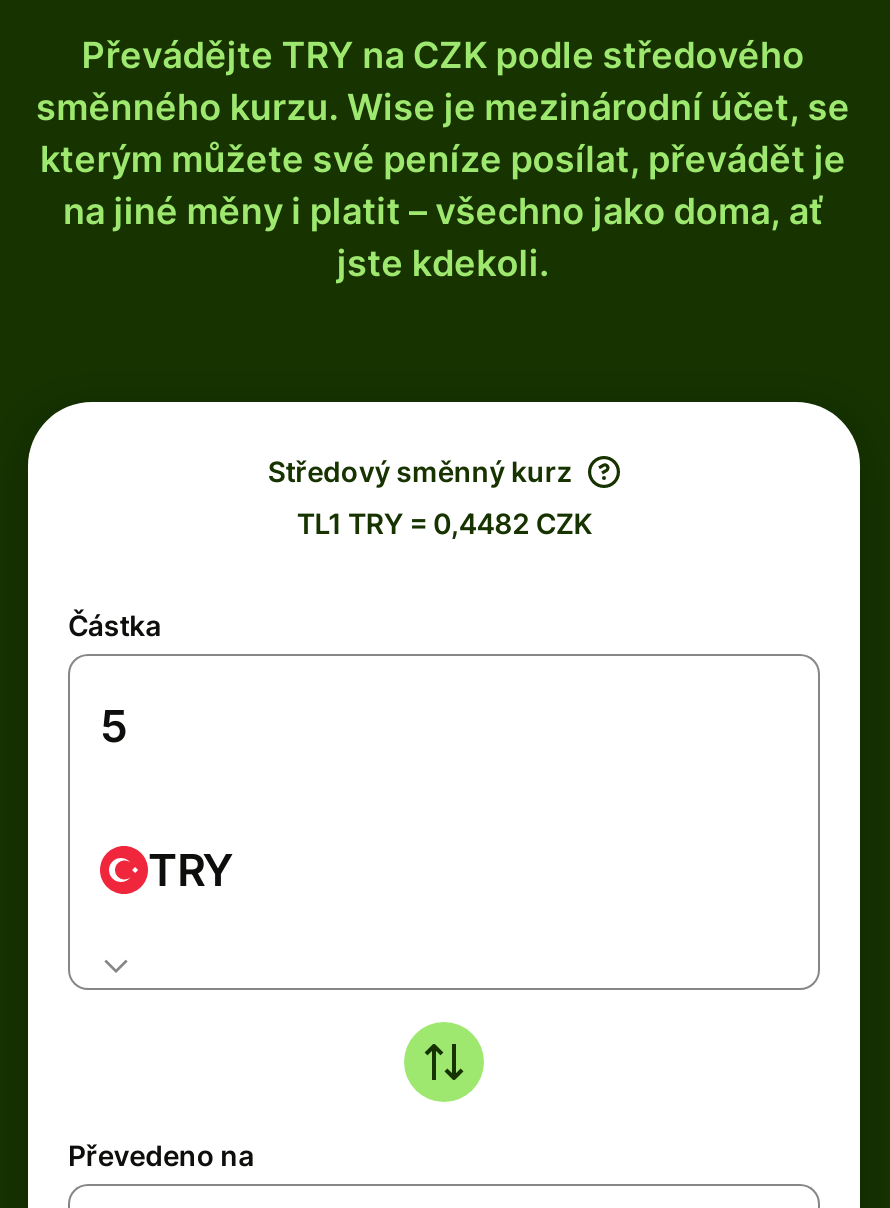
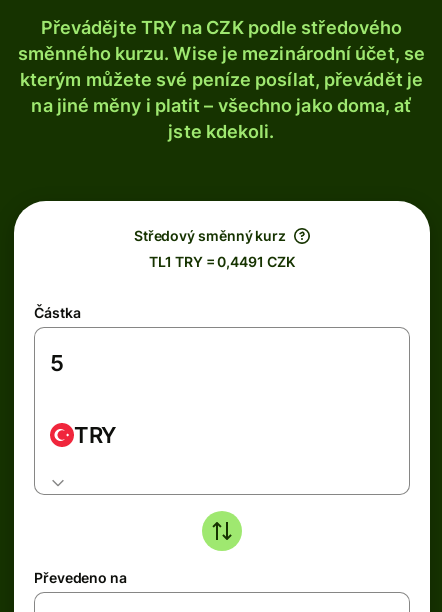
[297,506,591,540] TL1 TRY = 0,4482 CZK -> [149,253,295,270] TL1 TRY = 0,4491 CZK

